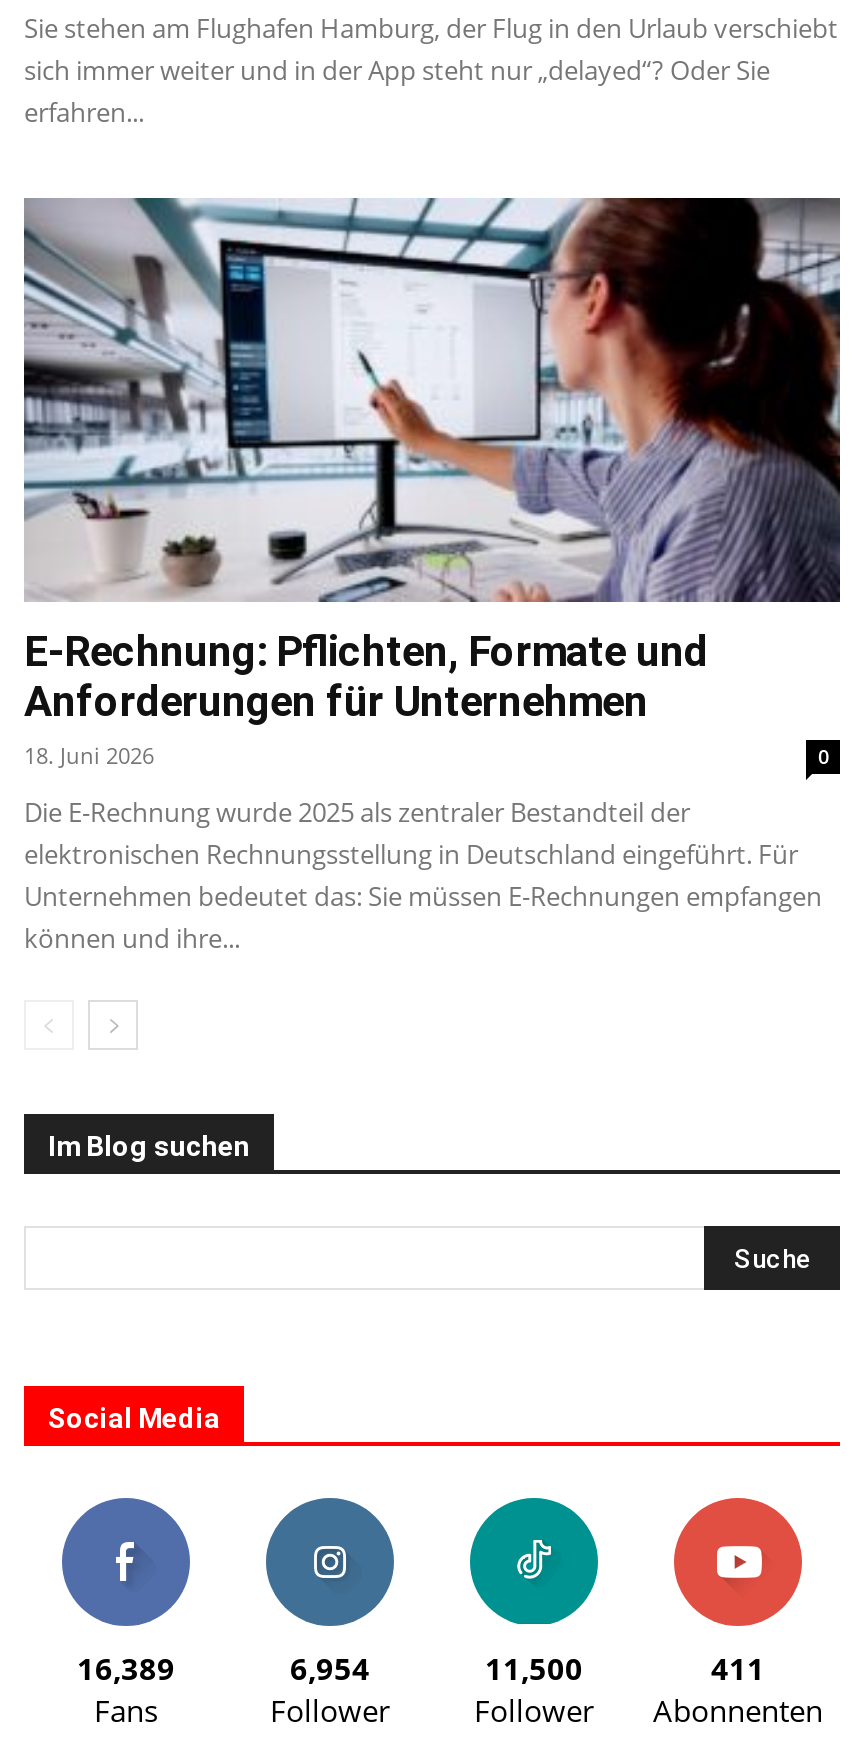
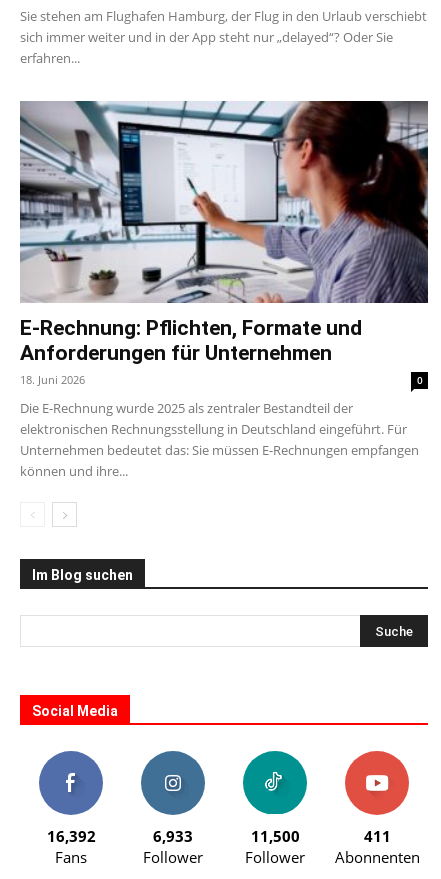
[77,1648,175,1688] 16,389 -> [46,826,95,846] 16,392
[290,1648,370,1688] 6,954 -> [153,826,193,846] 6,933

